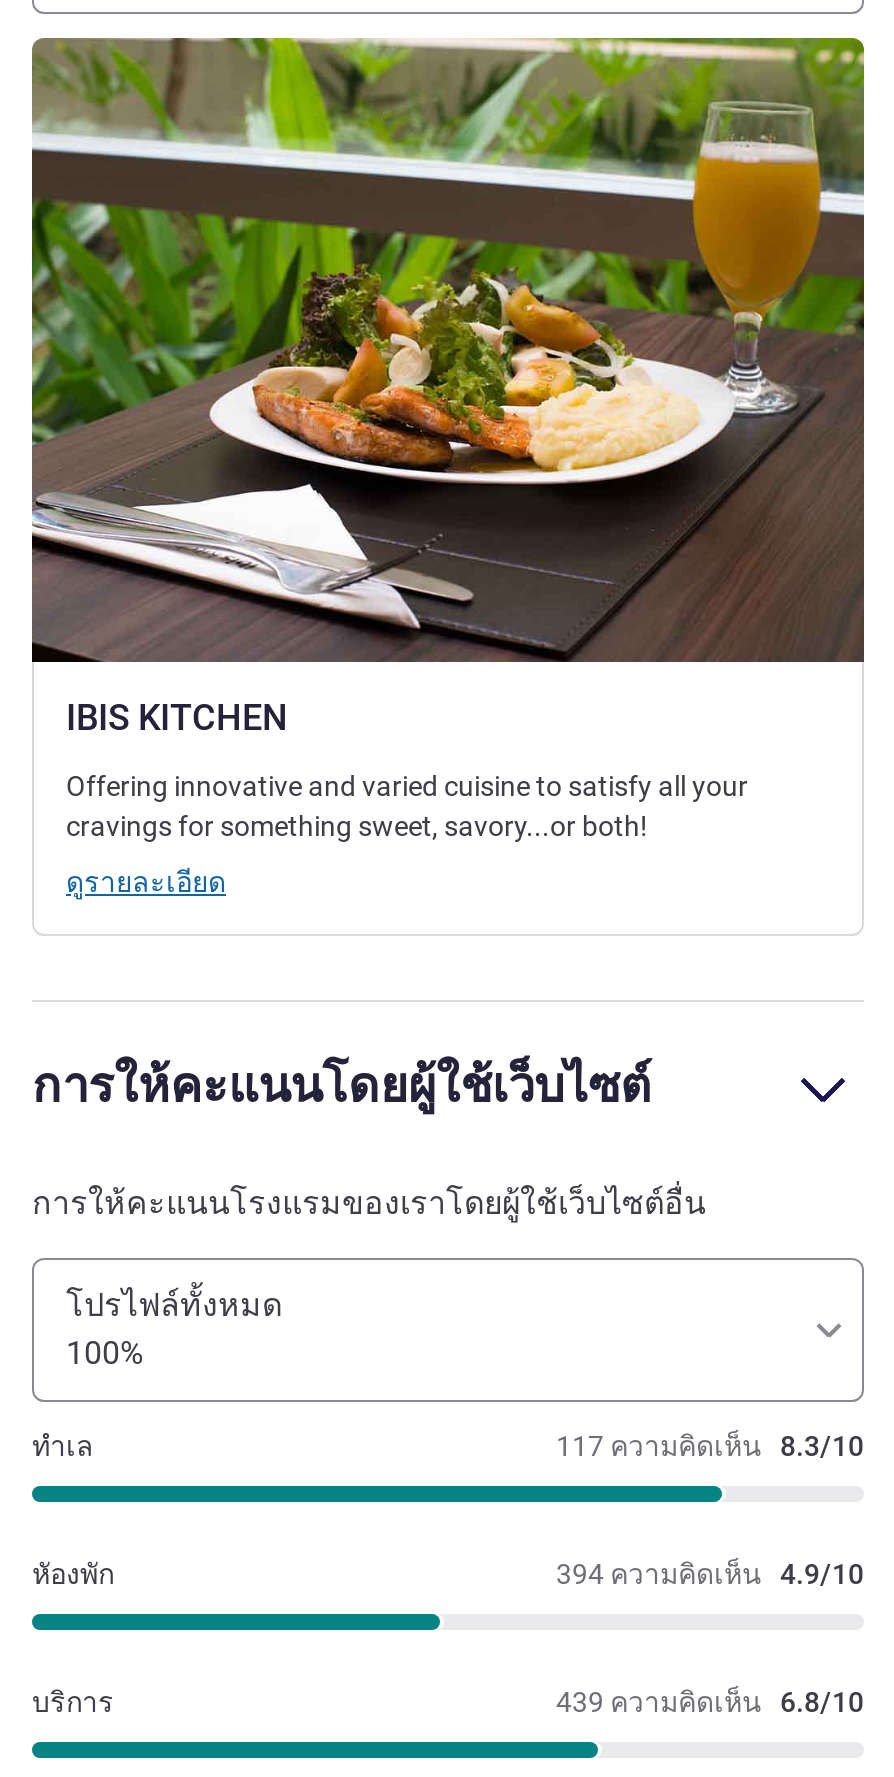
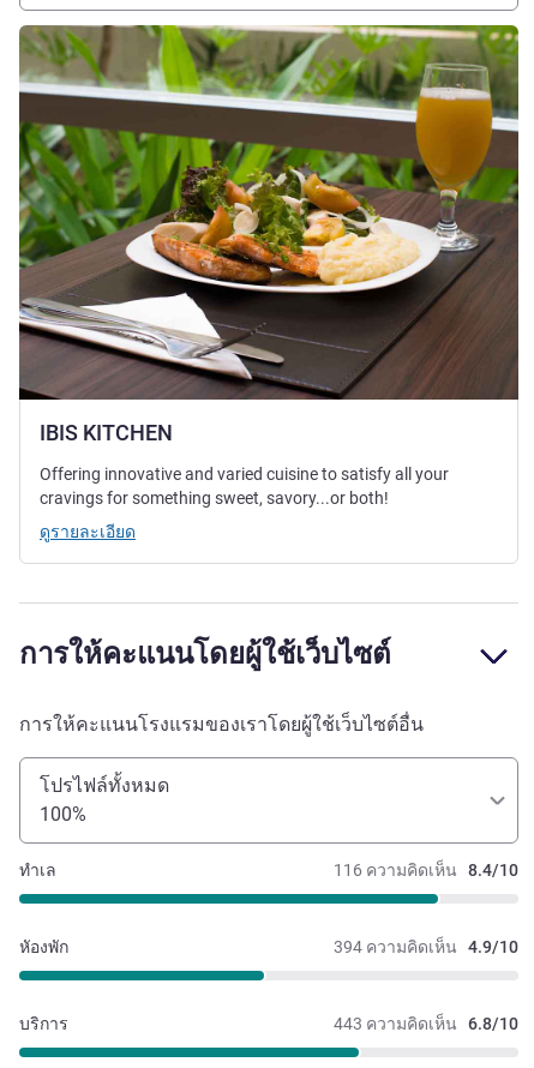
[556,1430,864,1462] 117 ความคิดเห็น 8.3/10 -> [334,861,518,880] 116 ความคิดเห็น 8.4/10
[556,1686,864,1718] 439 ความคิดเห็น 6.8/10 -> [334,1014,518,1033] 443 ความคิดเห็น 6.8/10

